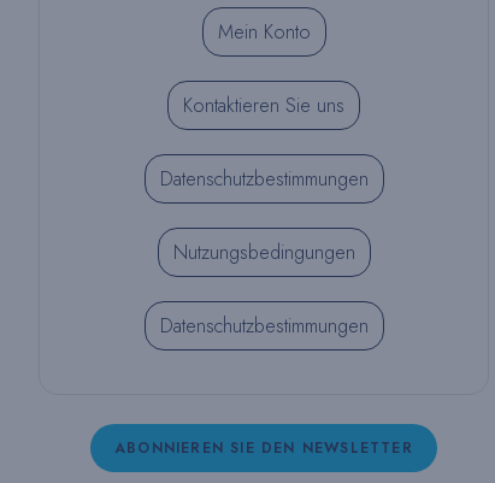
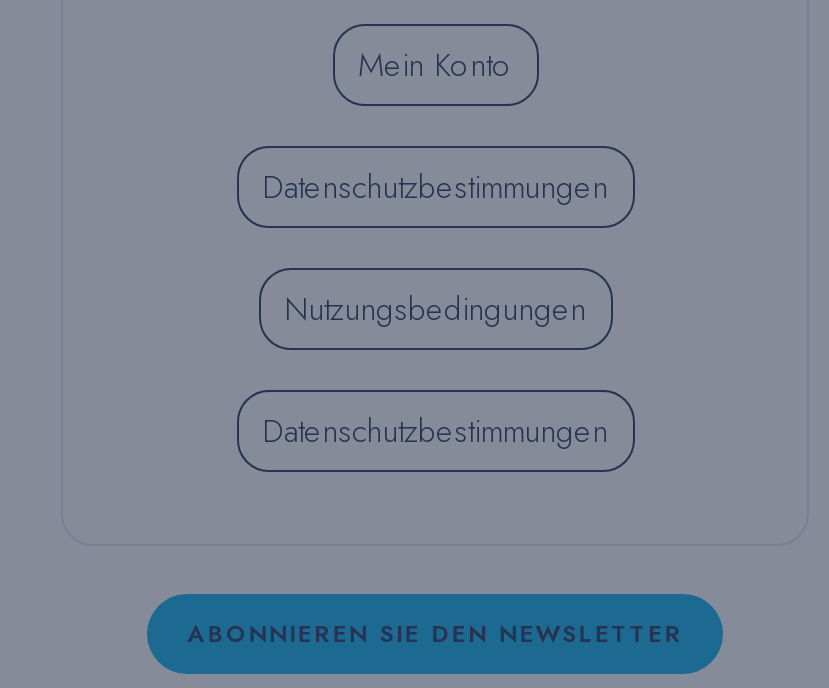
[183,92,344,120] Kontaktieren Sie uns -> none

